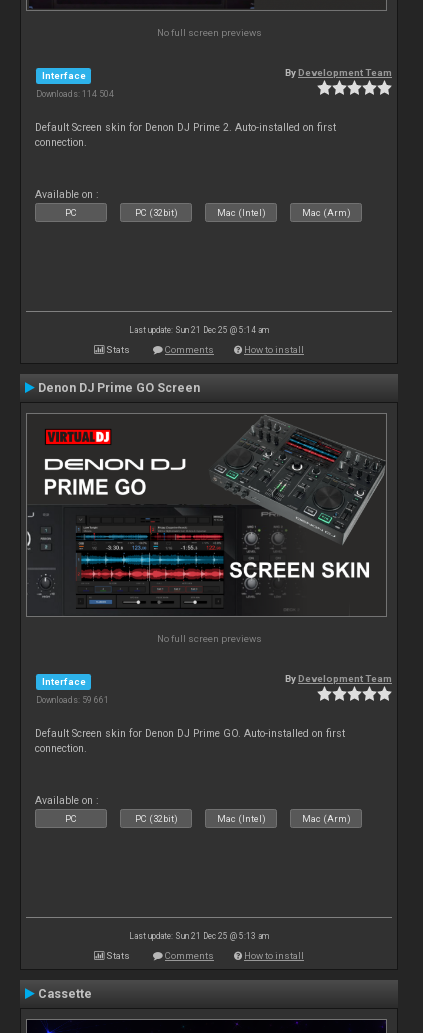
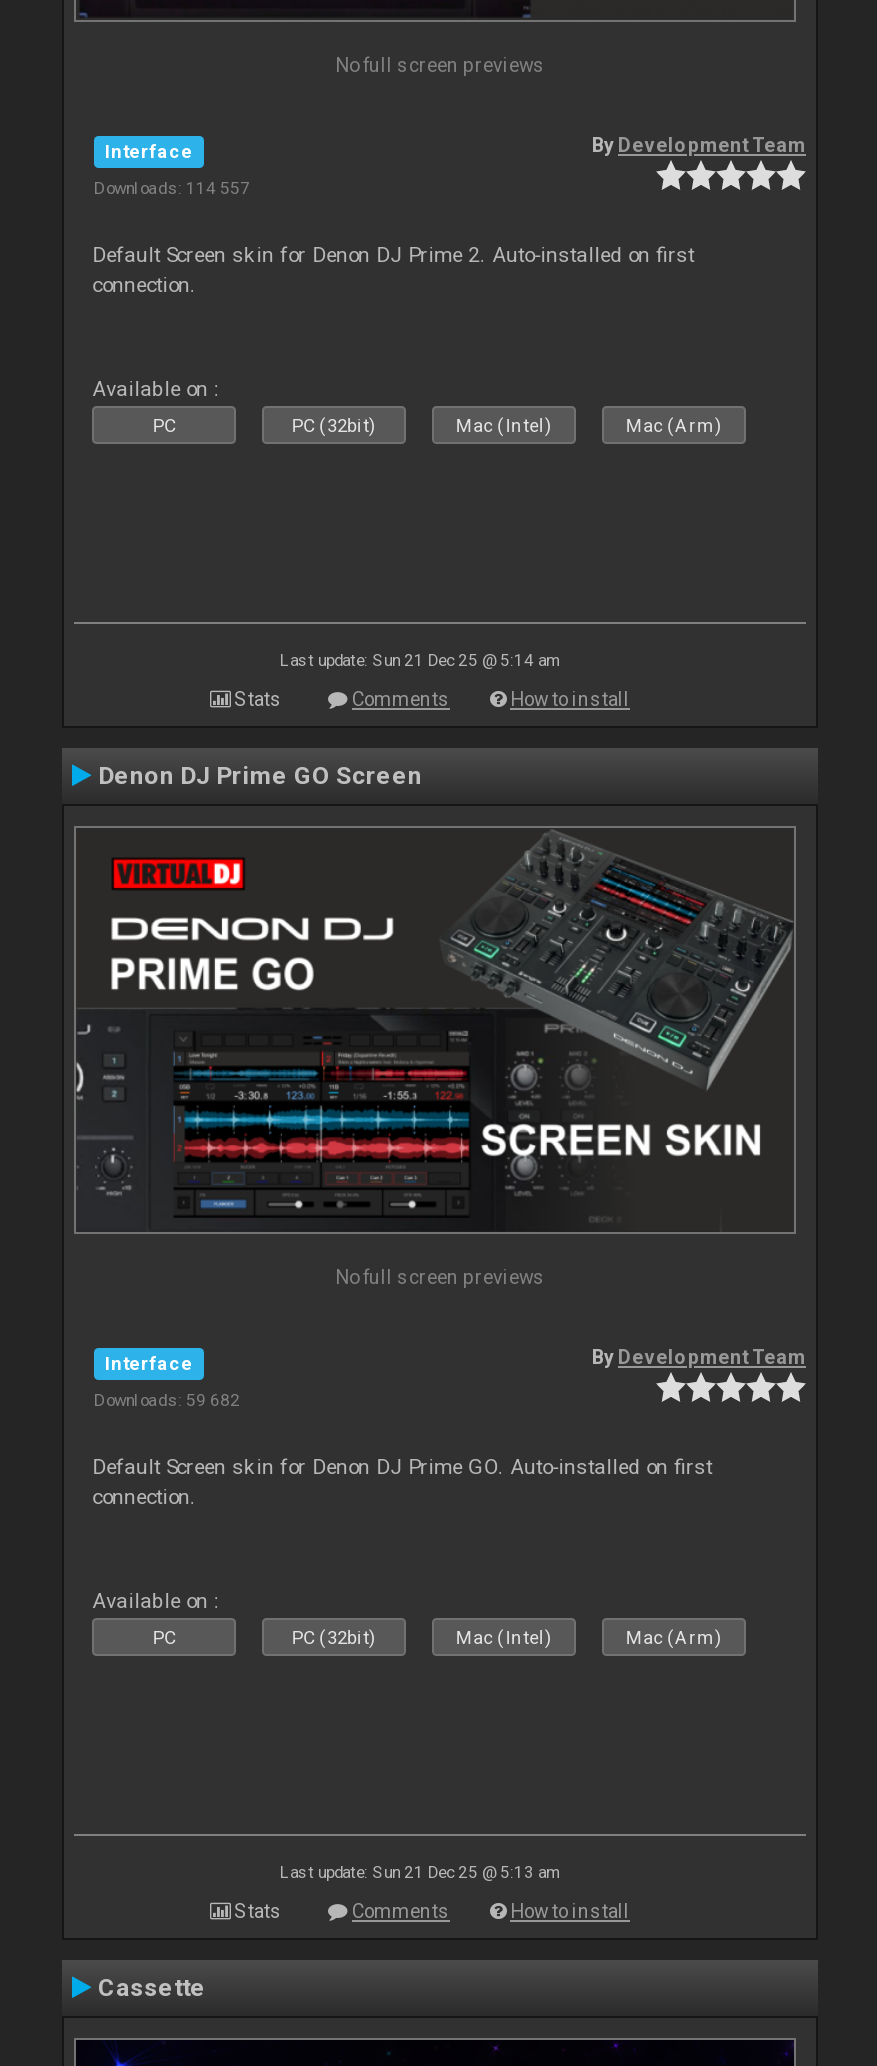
[36,89,114,99] Downloads: 114 504 -> [94,177,250,197] Downloads: 114 557
[36,695,109,705] Downloads: 59 661 -> [94,1389,240,1409] Downloads: 59 682

